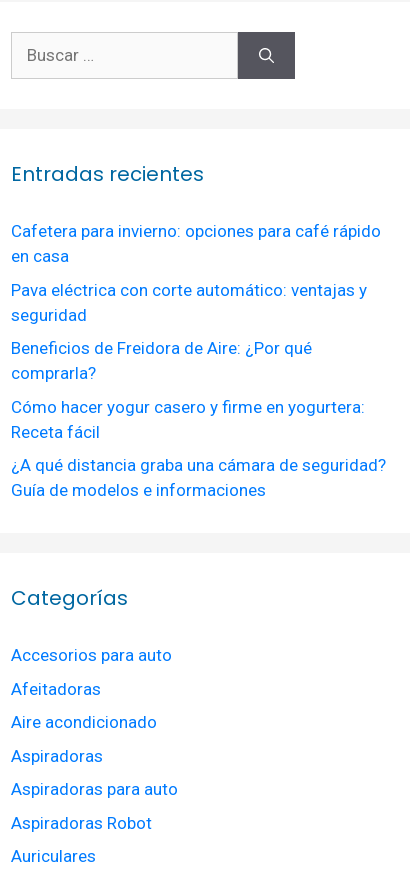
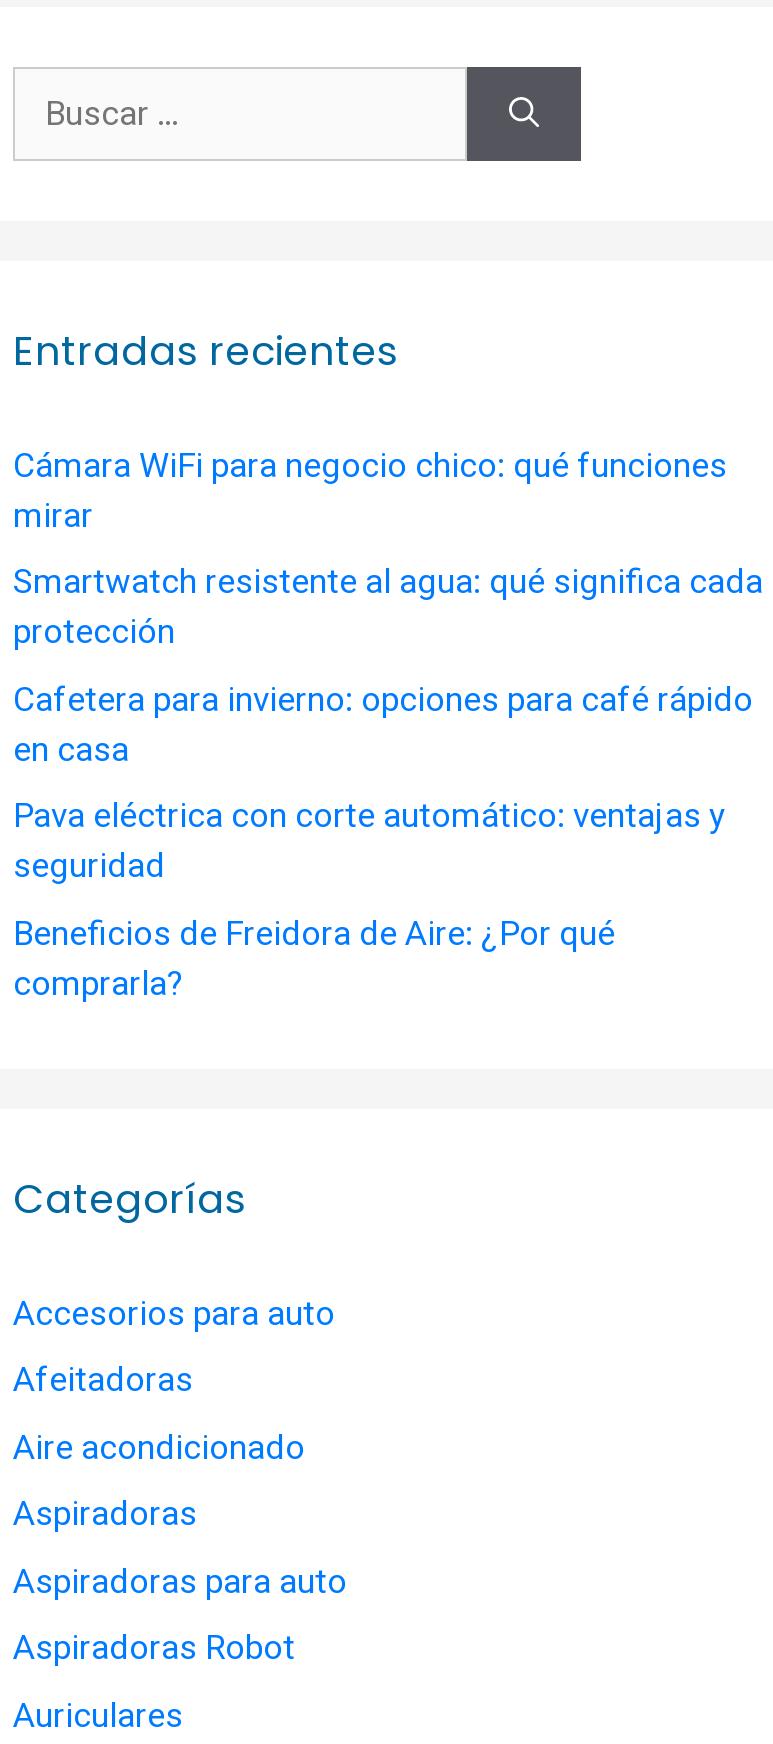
none -> [13,445,763,652] Cámara WiFi para negocio chico: qué funciones | mirar | Smartwatch resistente al agua: qué significa cada | protección
moved [11,221,381,383] -> [13,679,753,1003]: Cafetera para invierno: opciones para café rápido | en casa | Pava eléctrica con corte automático: ventajas y | seguridad | Beneficios de Freidora de Aire: ¿Por qué | comprarla?
[11,397,386,500] Cómo hacer yogur casero y firme en yogurtera: | Receta fácil | ¿A qué distancia graba una cámara de seguridad? | Guía de modelos e informaciones -> none

